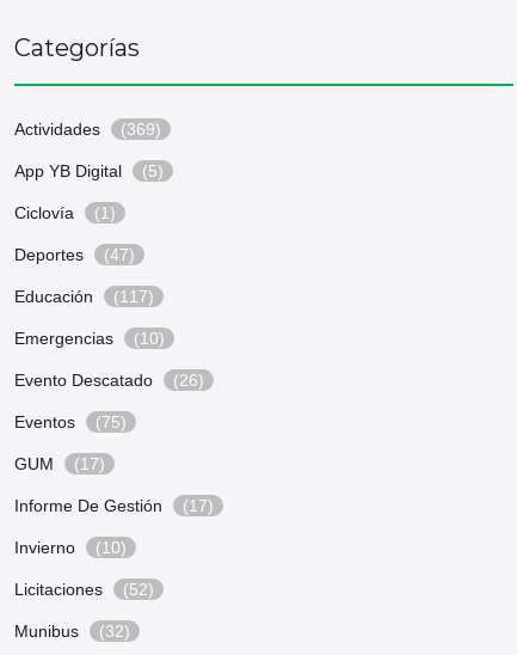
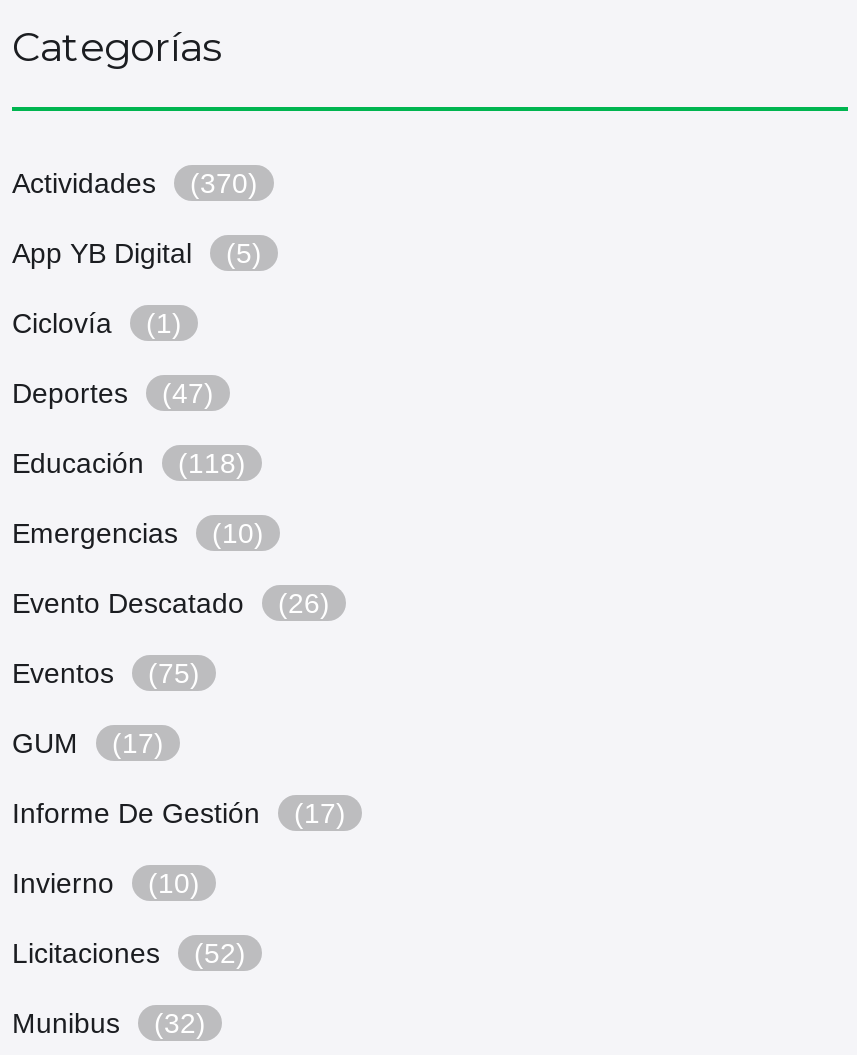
[14,120,161,139] Actividades (369) -> [12,167,258,199] Actividades (370)
[14,287,154,306] Educación (117) -> [12,447,246,479] Educación (118)

